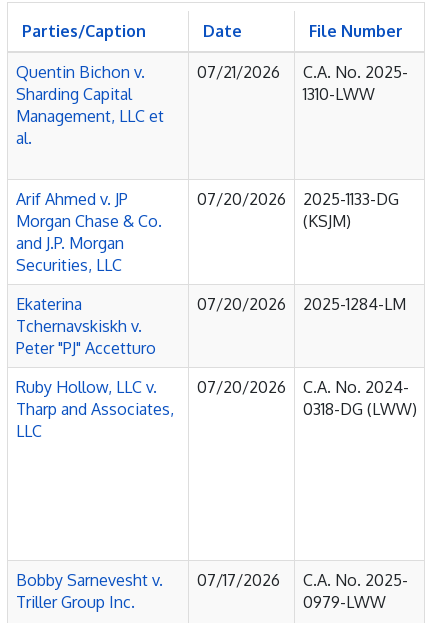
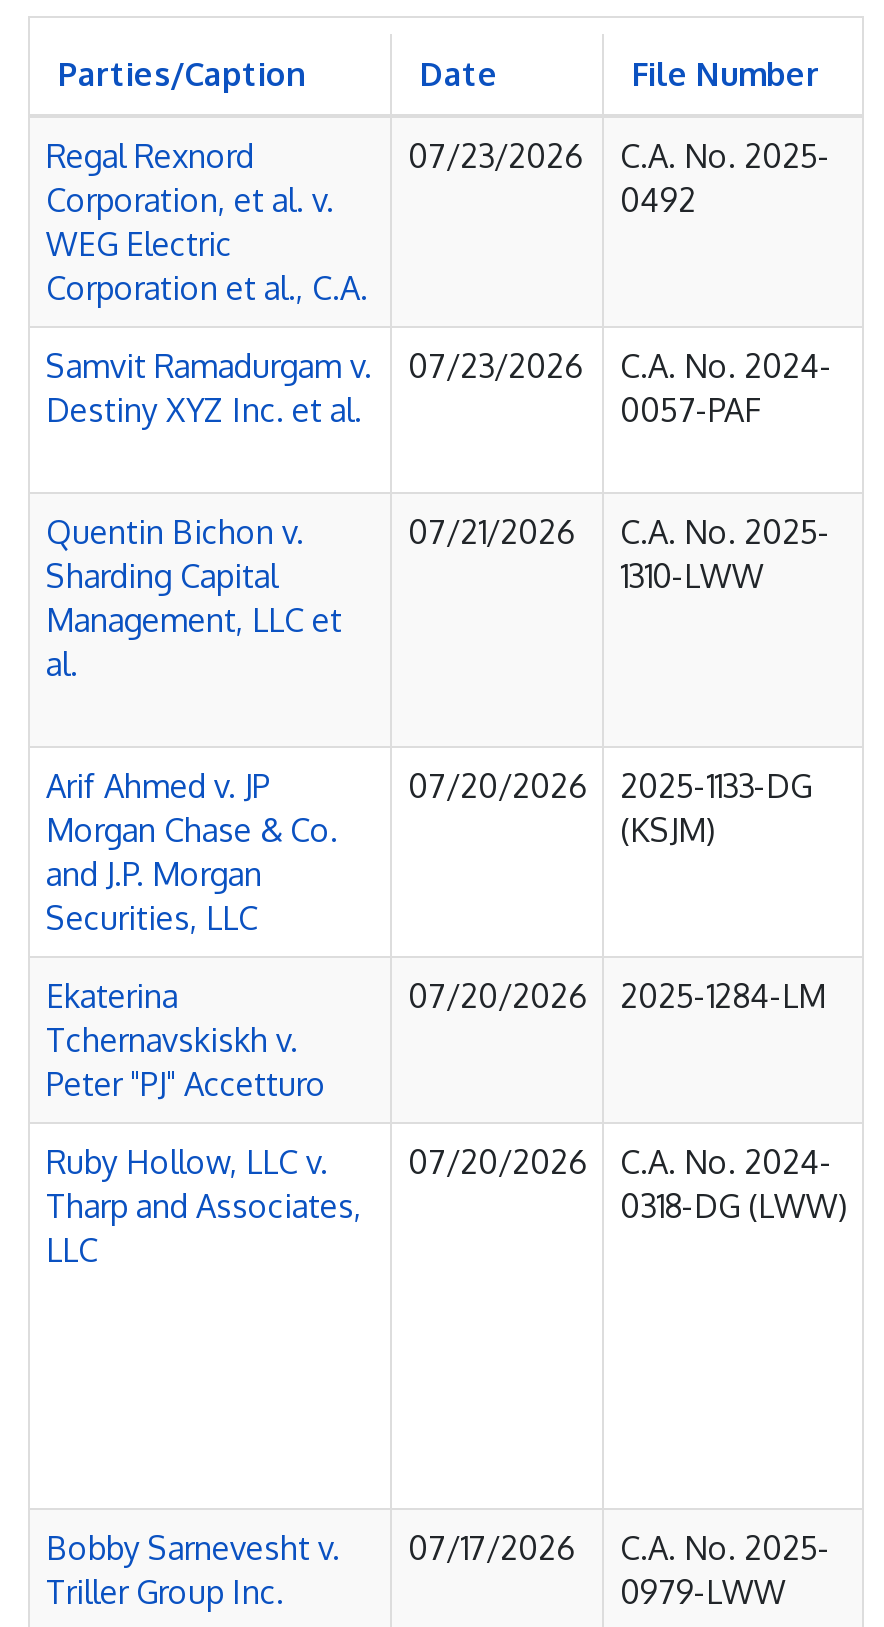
none -> [46,136,368,308] Regal Rexnord | Corporation, et al. v. | WEG Electric | Corporation et al., C.A.
none -> [46,346,372,430] Samvit Ramadurgam v. | Destiny XYZ Inc. et al.
none -> [408,136,830,220] 07/23/2026 | C.A. No. 2025- | 0492
none -> [408,346,832,430] 07/23/2026 | C.A. No. 2024- | 0057-PAF

